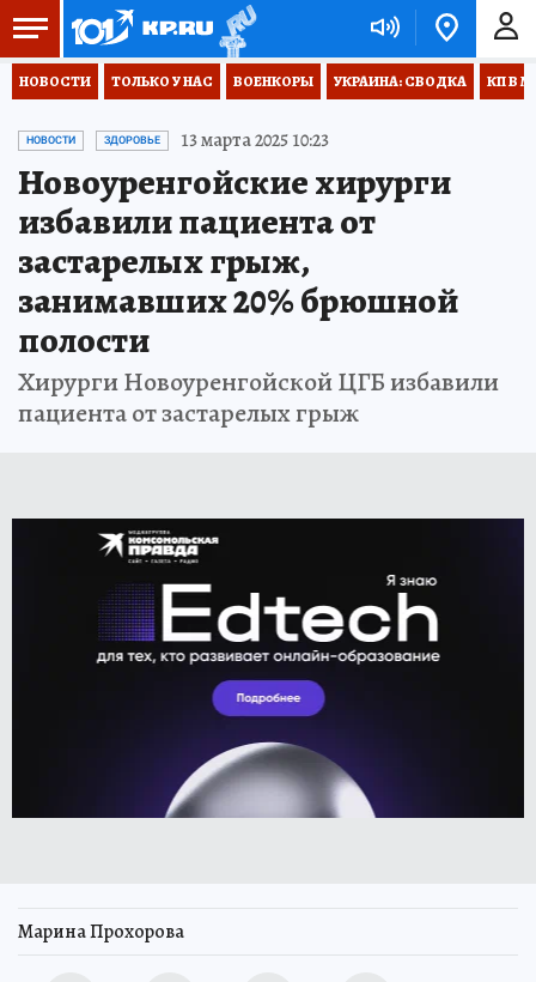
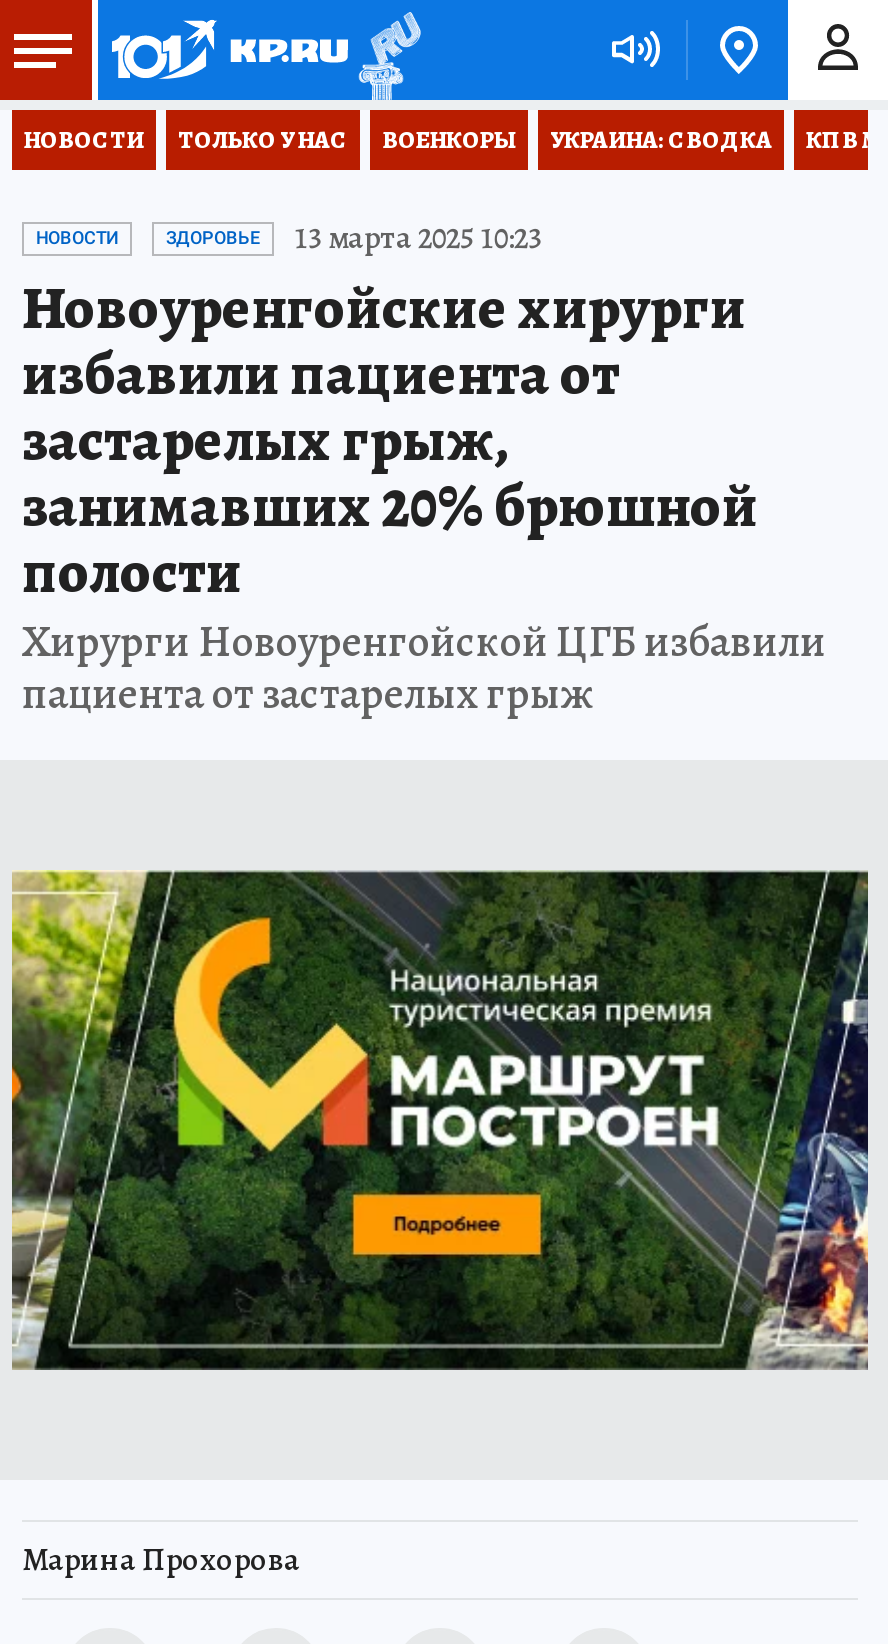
[11,517,525,818] [image] -> [10,870,870,1372] [image]

